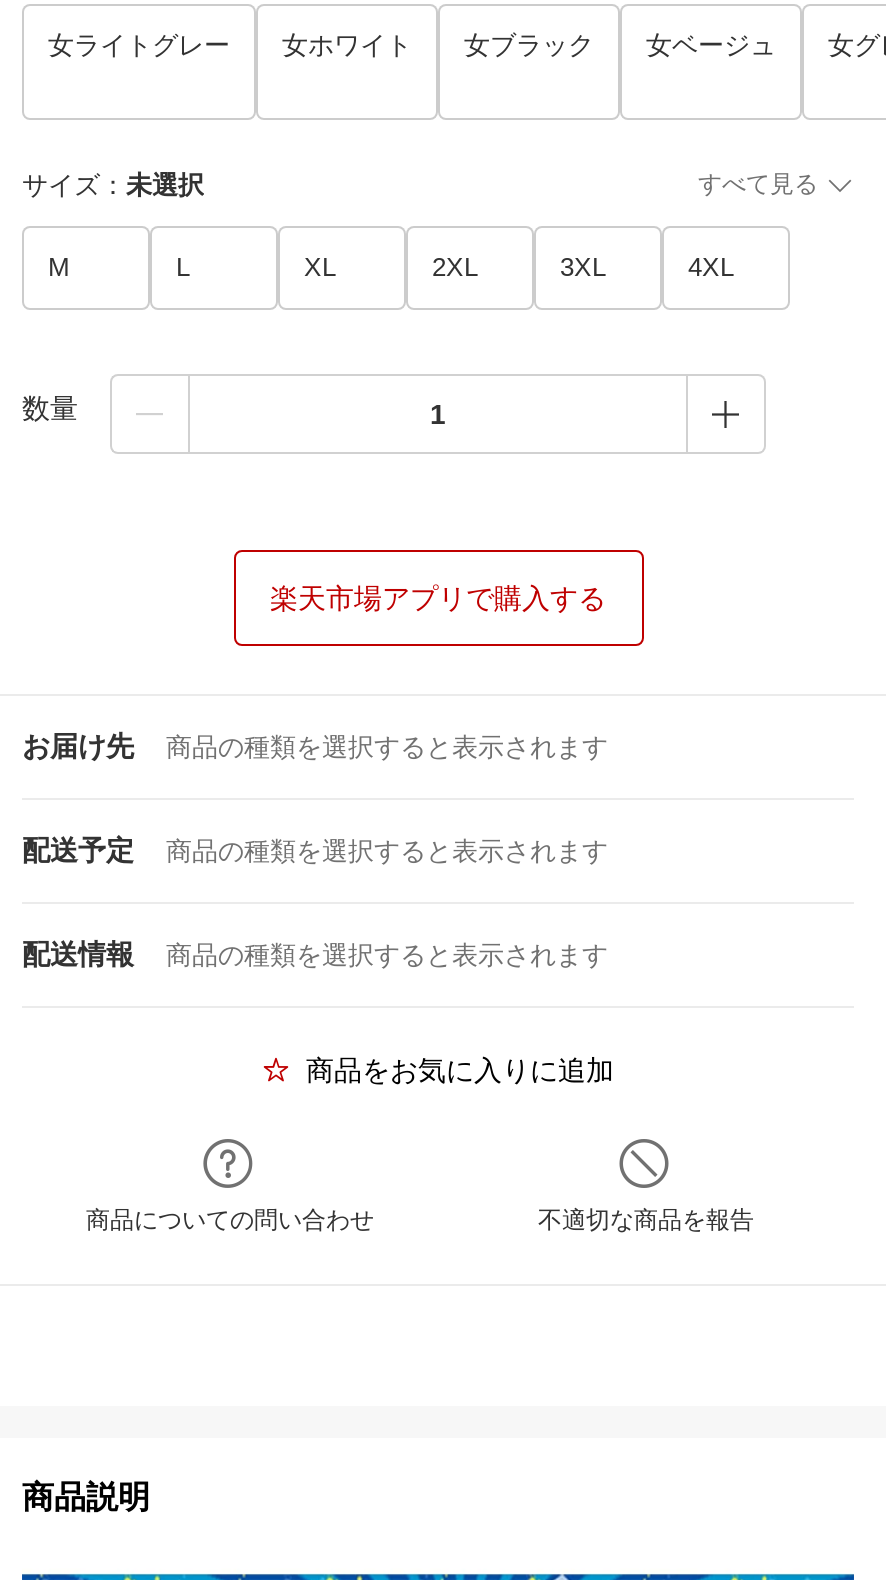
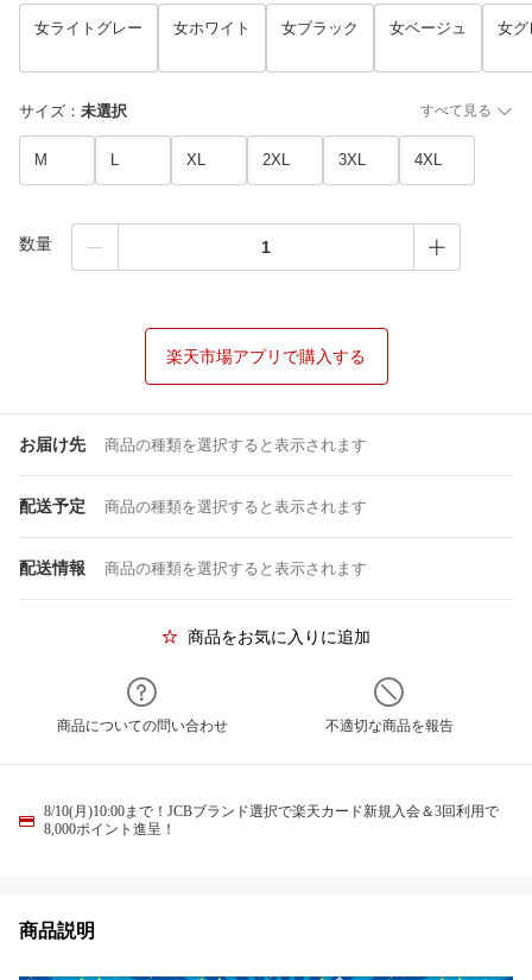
none -> [44,803,499,837] 8/10(月)10:00まで！JCBブランド選択で楽天カード新規入会＆3回利用で | 8,000ポイント進呈！

